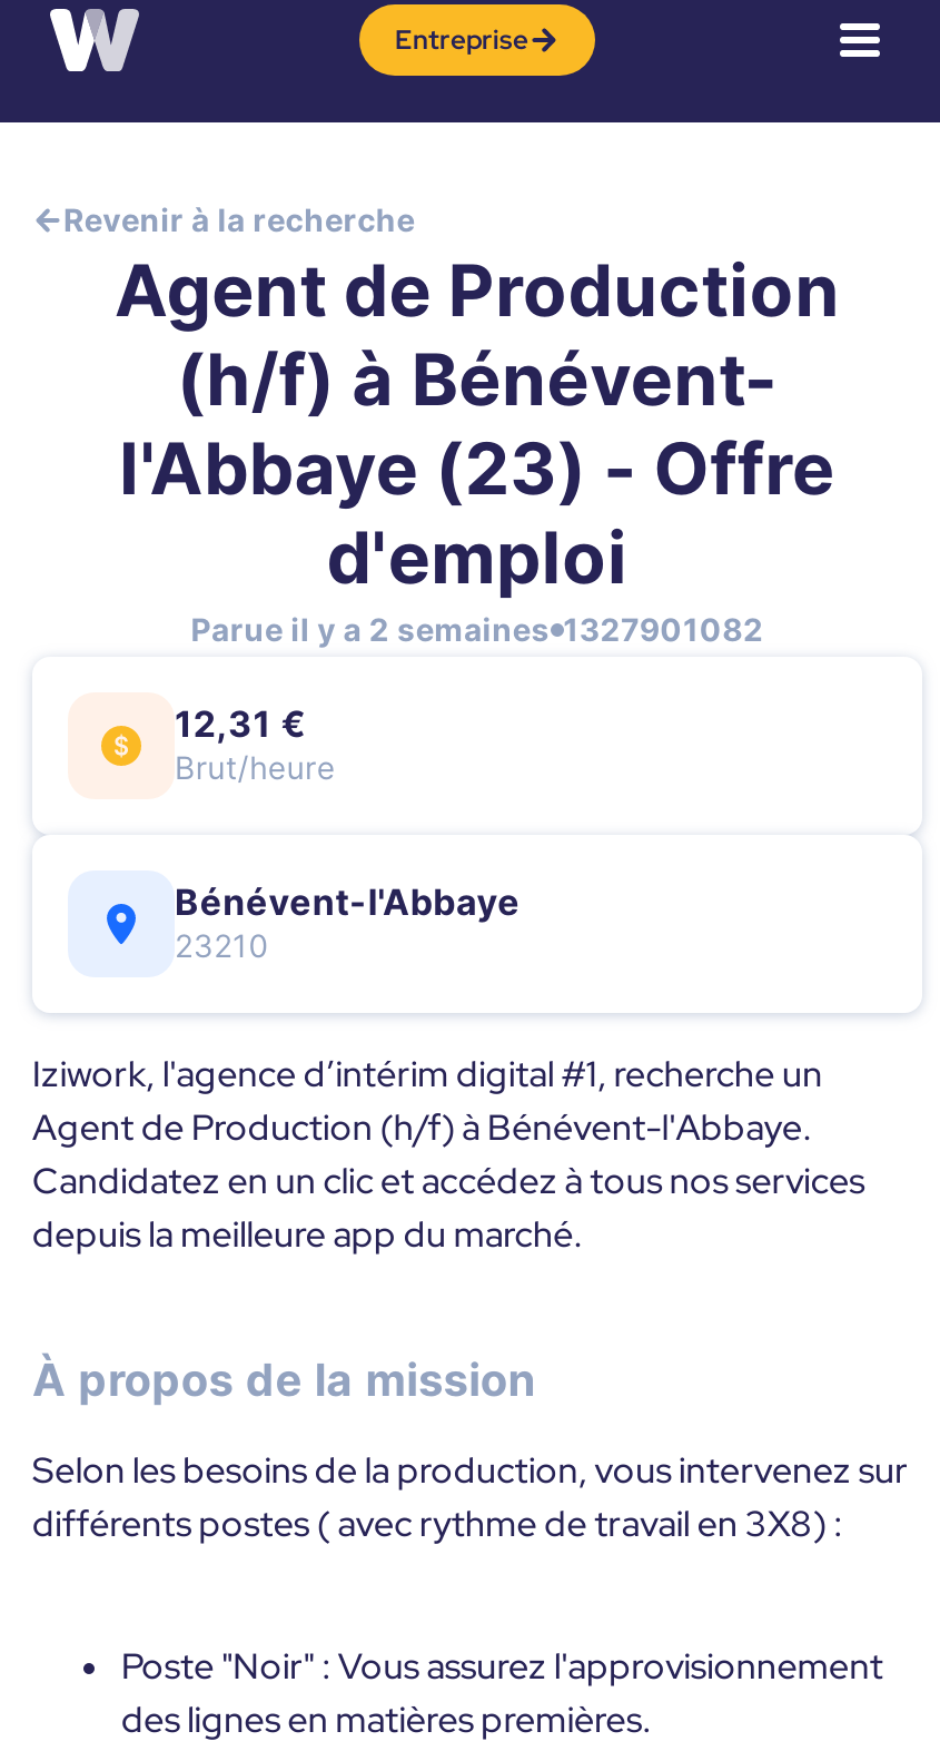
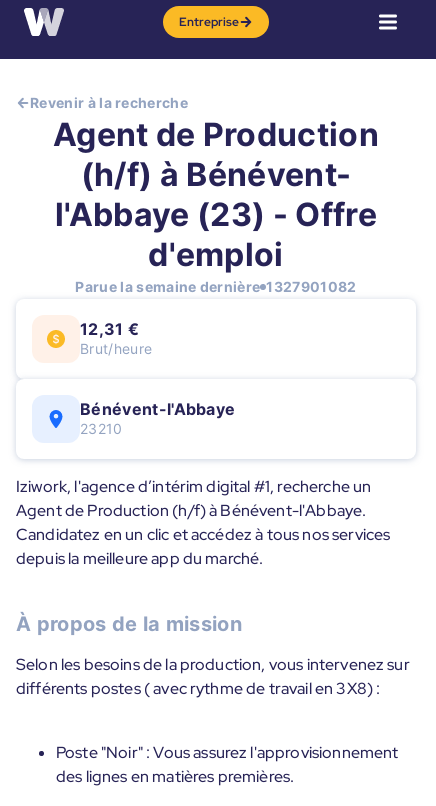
[191,610,764,648] Parue il y a 2 semaines 1327901082 -> [75,278,357,295] Parue la semaine dernière 1327901082

